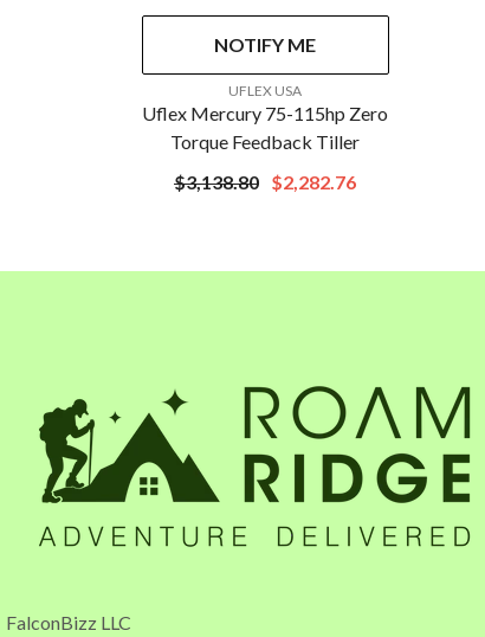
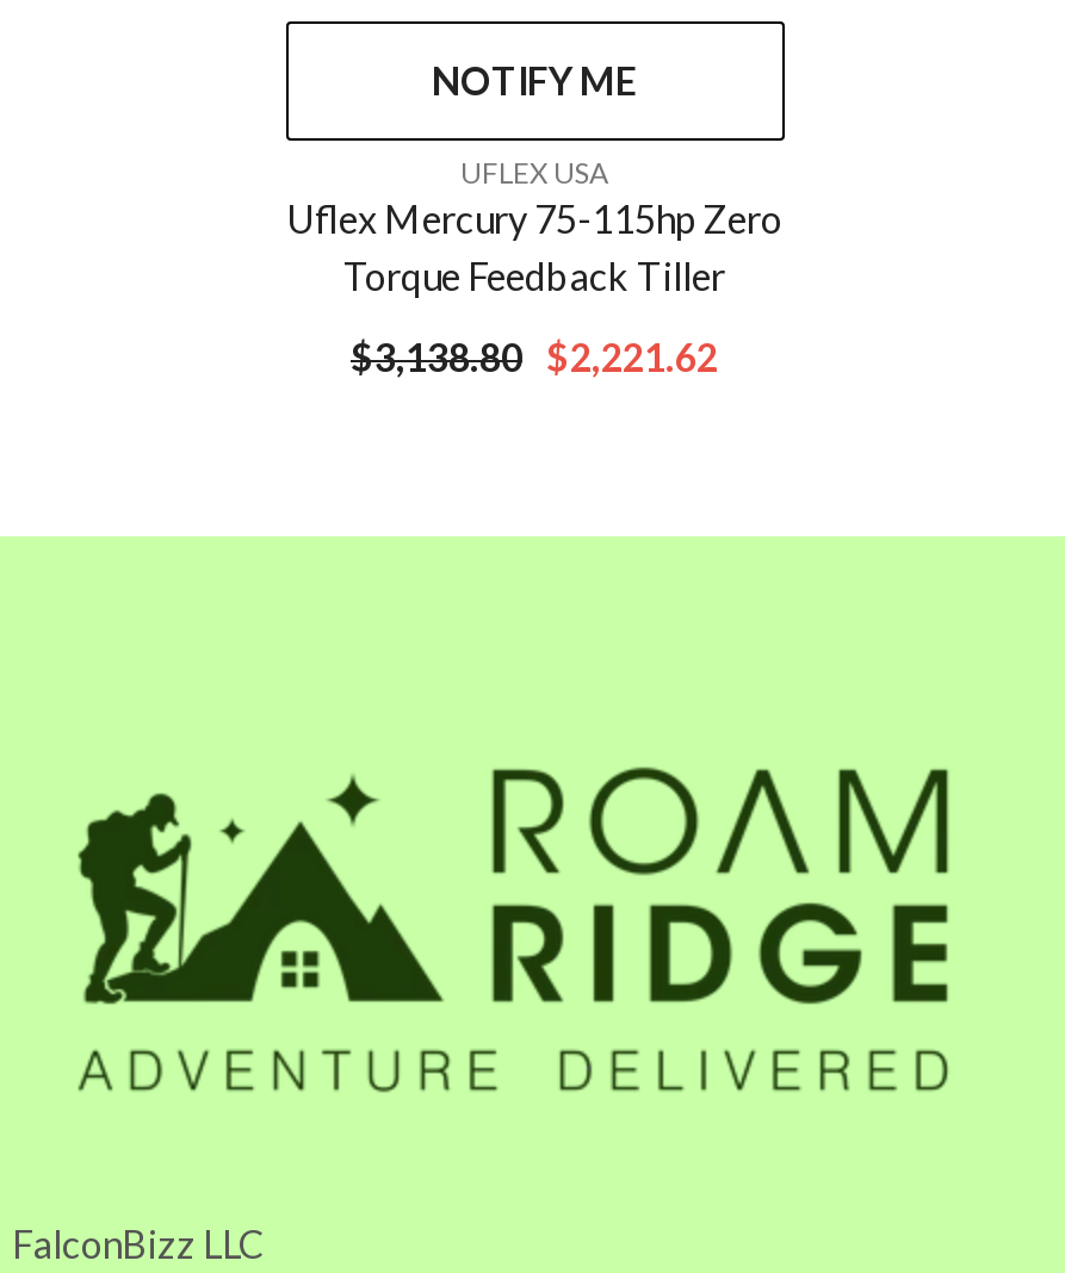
[174,170,356,193] $3,138.80 $2,282.76 -> [351,334,718,379] $3,138.80 $2,221.62

